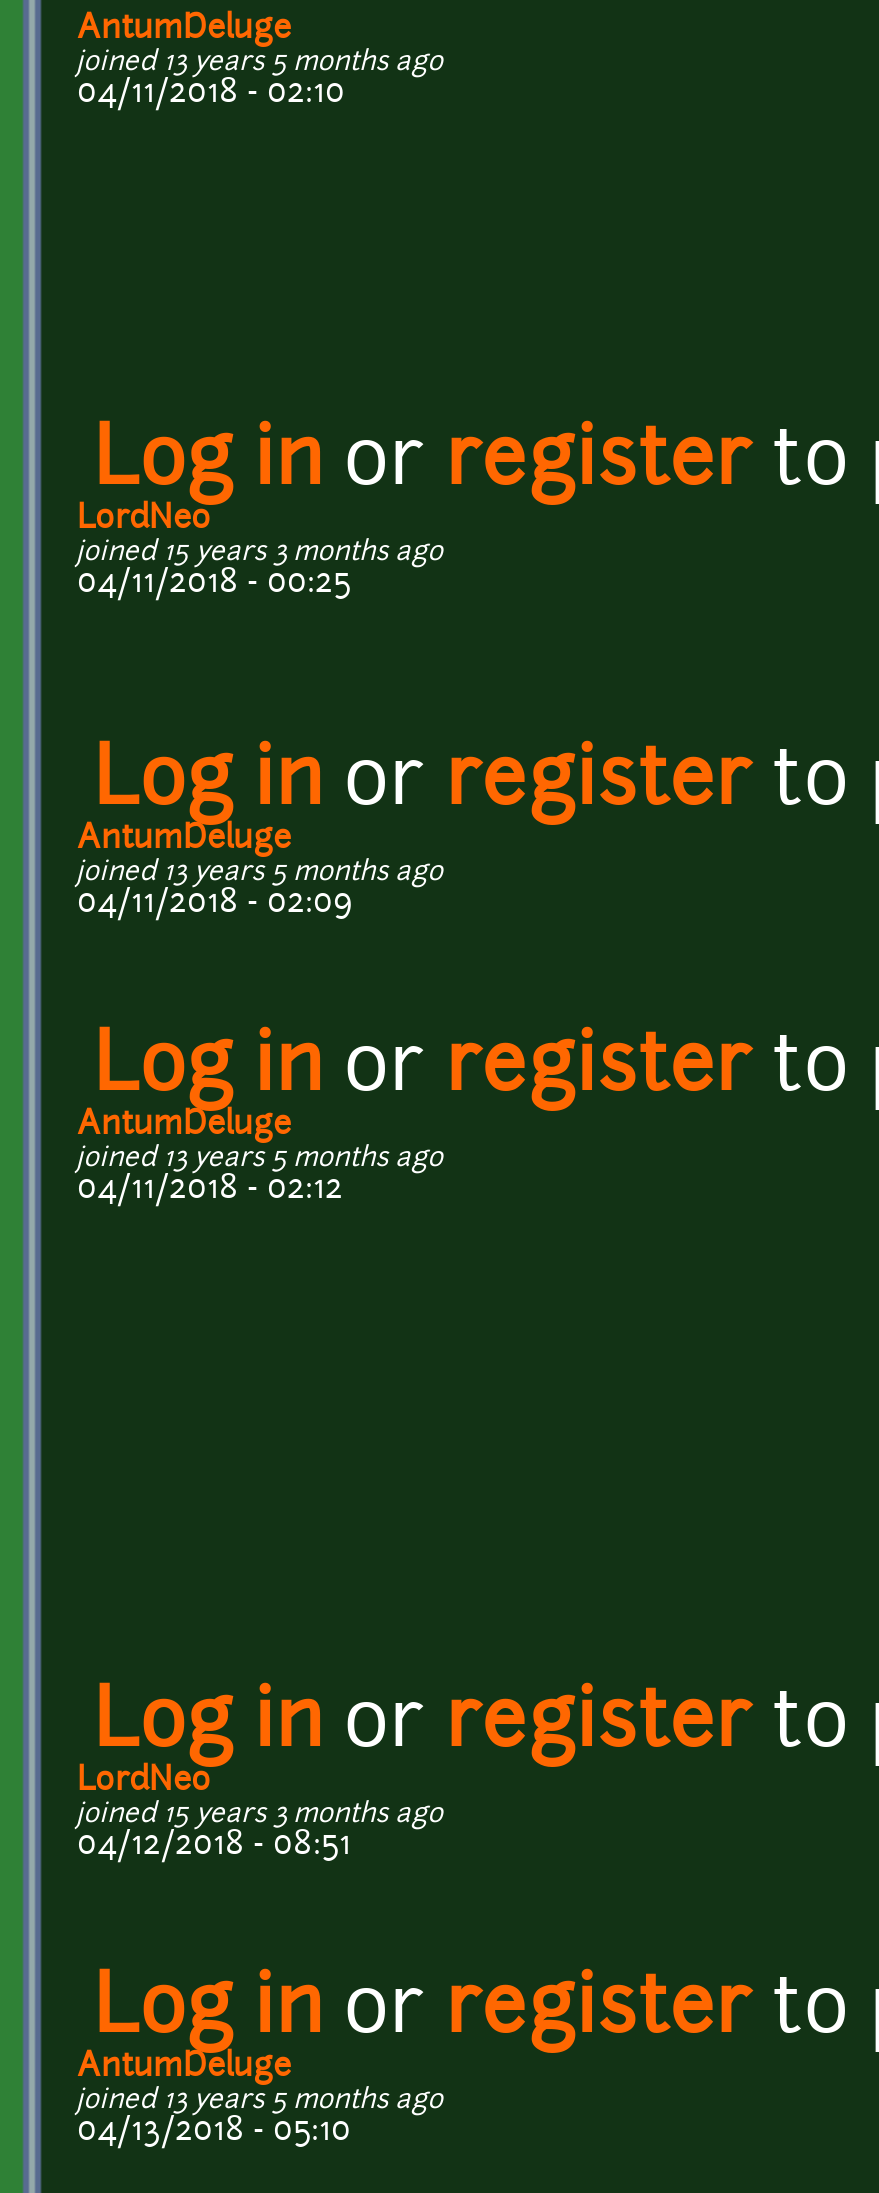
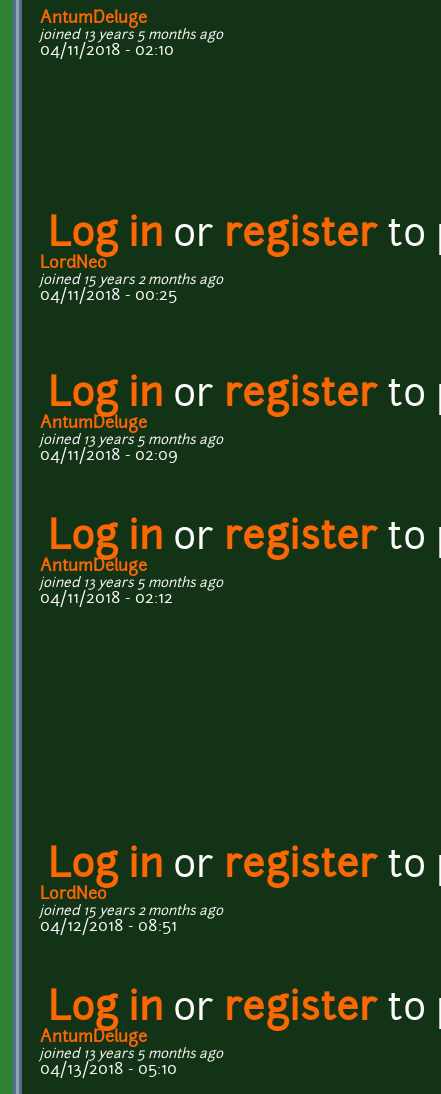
[77,540,443,566] joined 15 years 3 months ago -> [40,274,223,287] joined 15 years 2 months ago
[77,1802,443,1828] joined 15 years 3 months ago -> [40,905,223,918] joined 15 years 2 months ago

